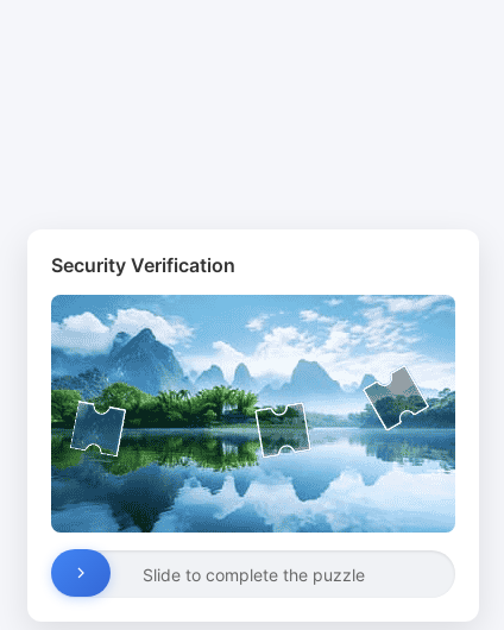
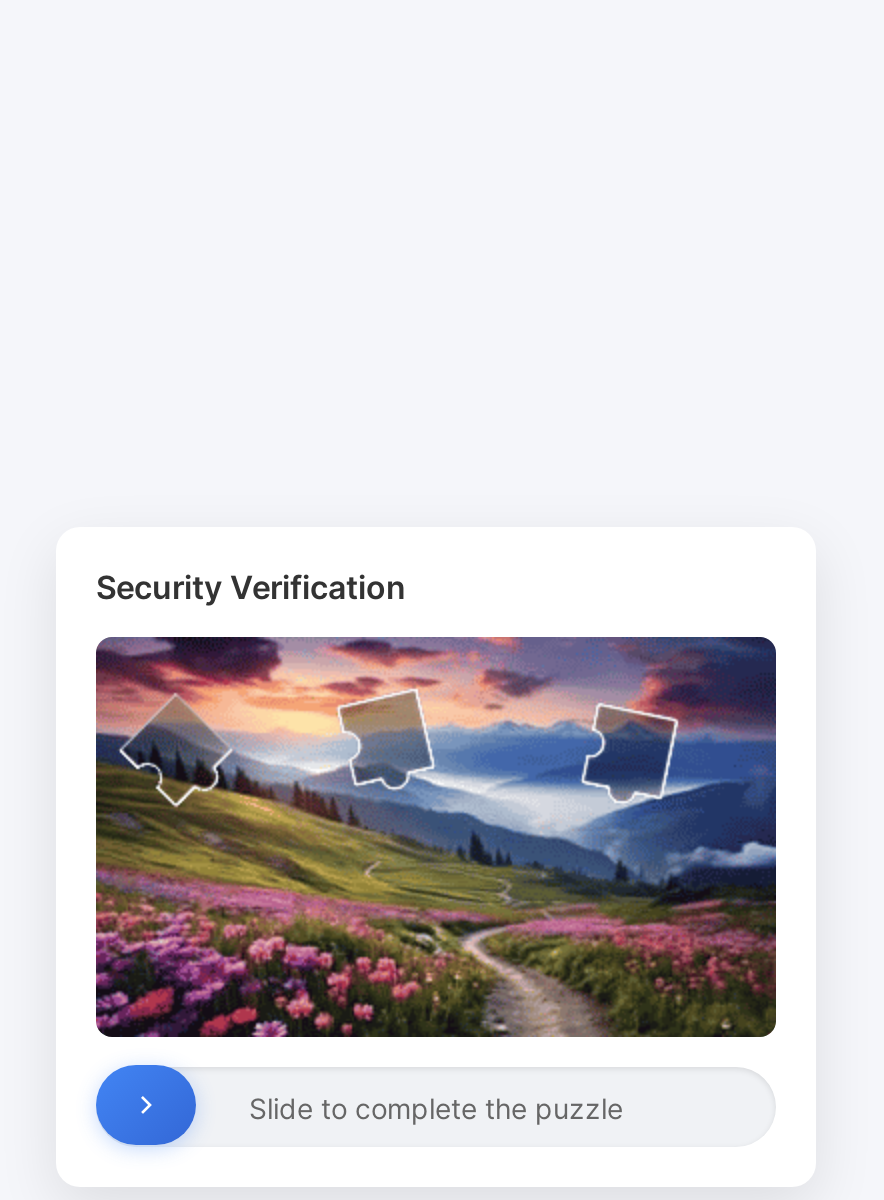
[50,294,456,534] [image] -> [94,635,778,1039] [image]

